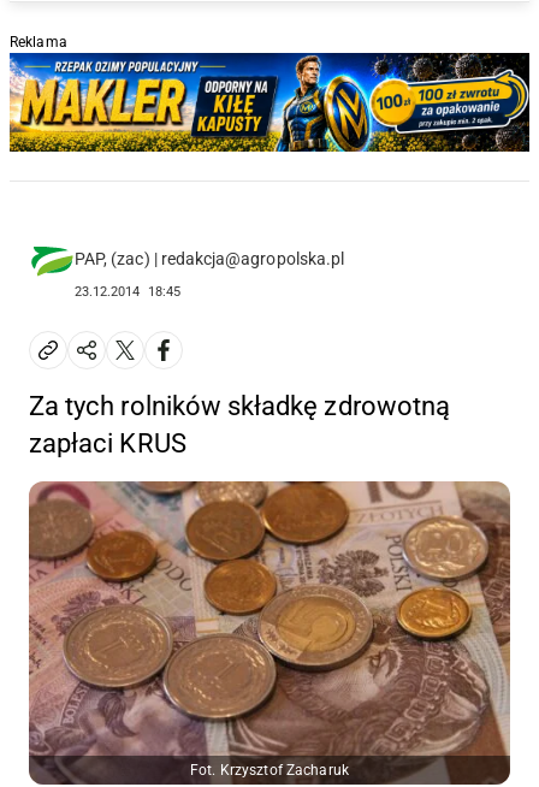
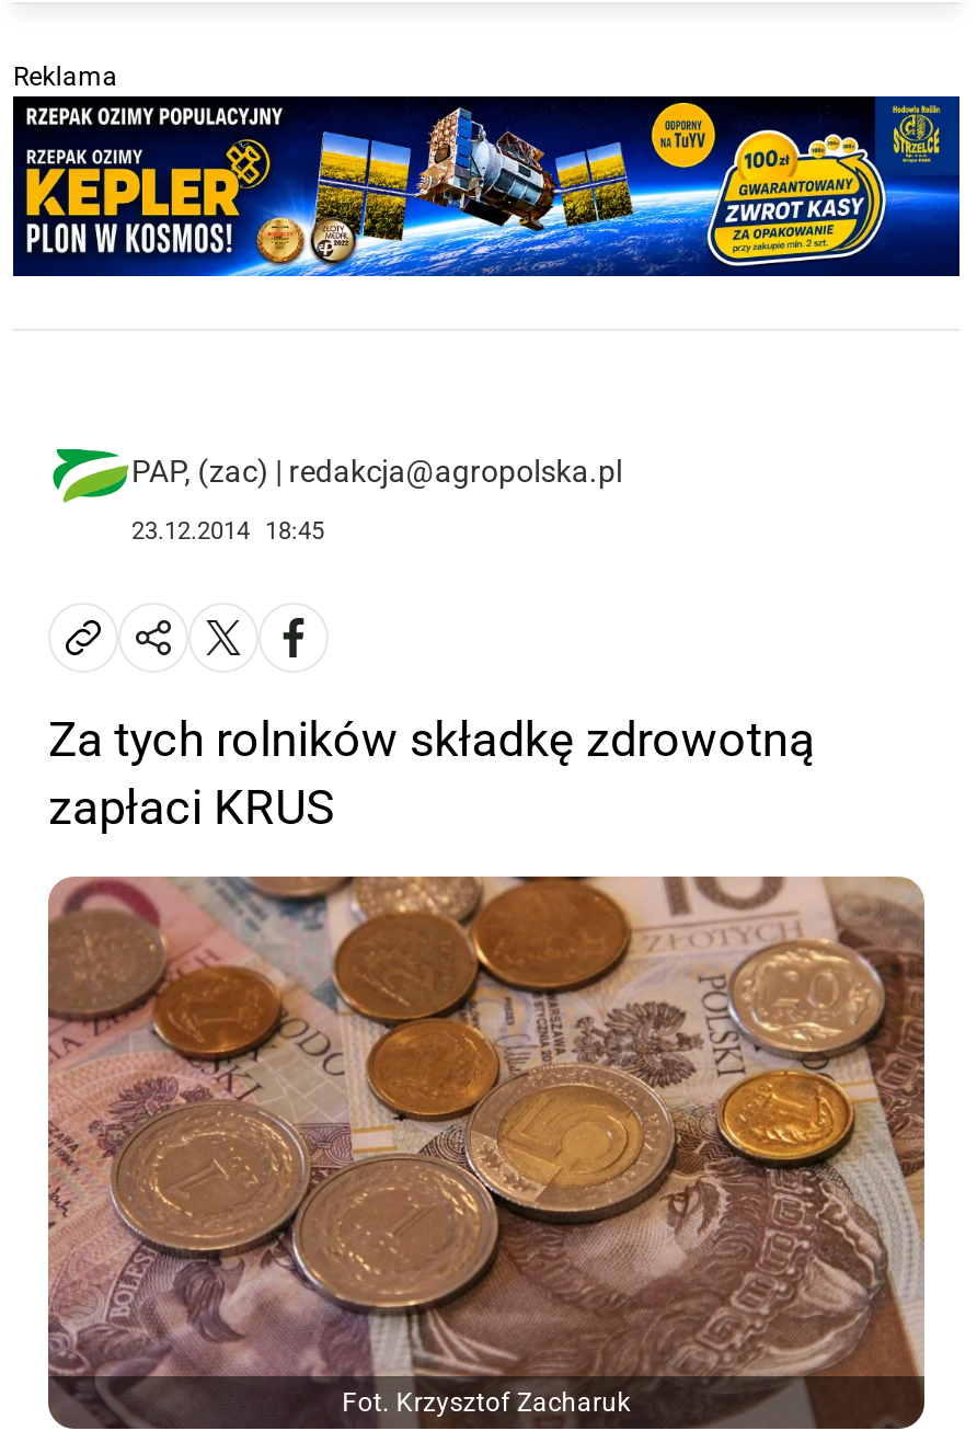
[8,52,531,153] [image] -> [11,94,962,278] [image]

